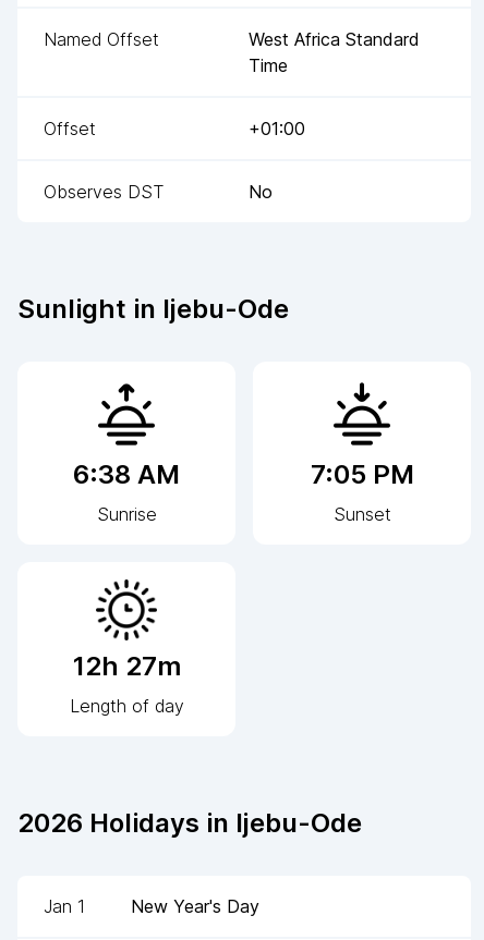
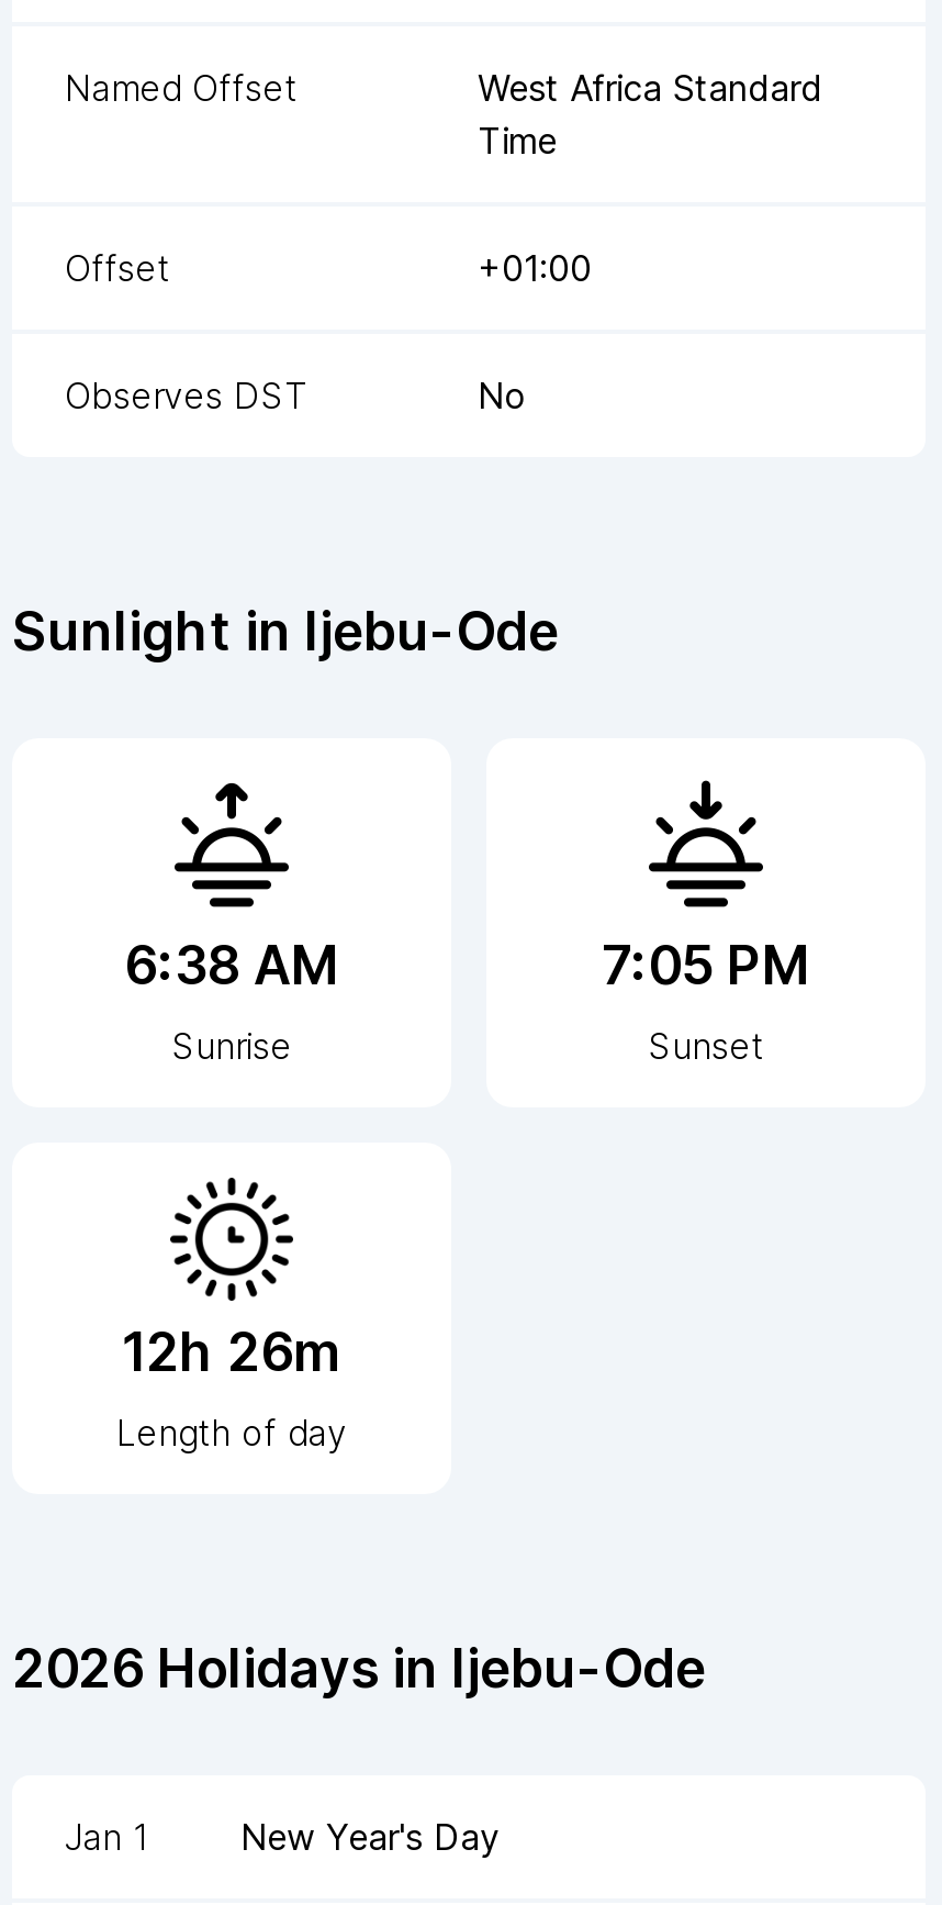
[72,650,180,682] 12h 27m -> [122,1320,341,1384] 12h 26m

